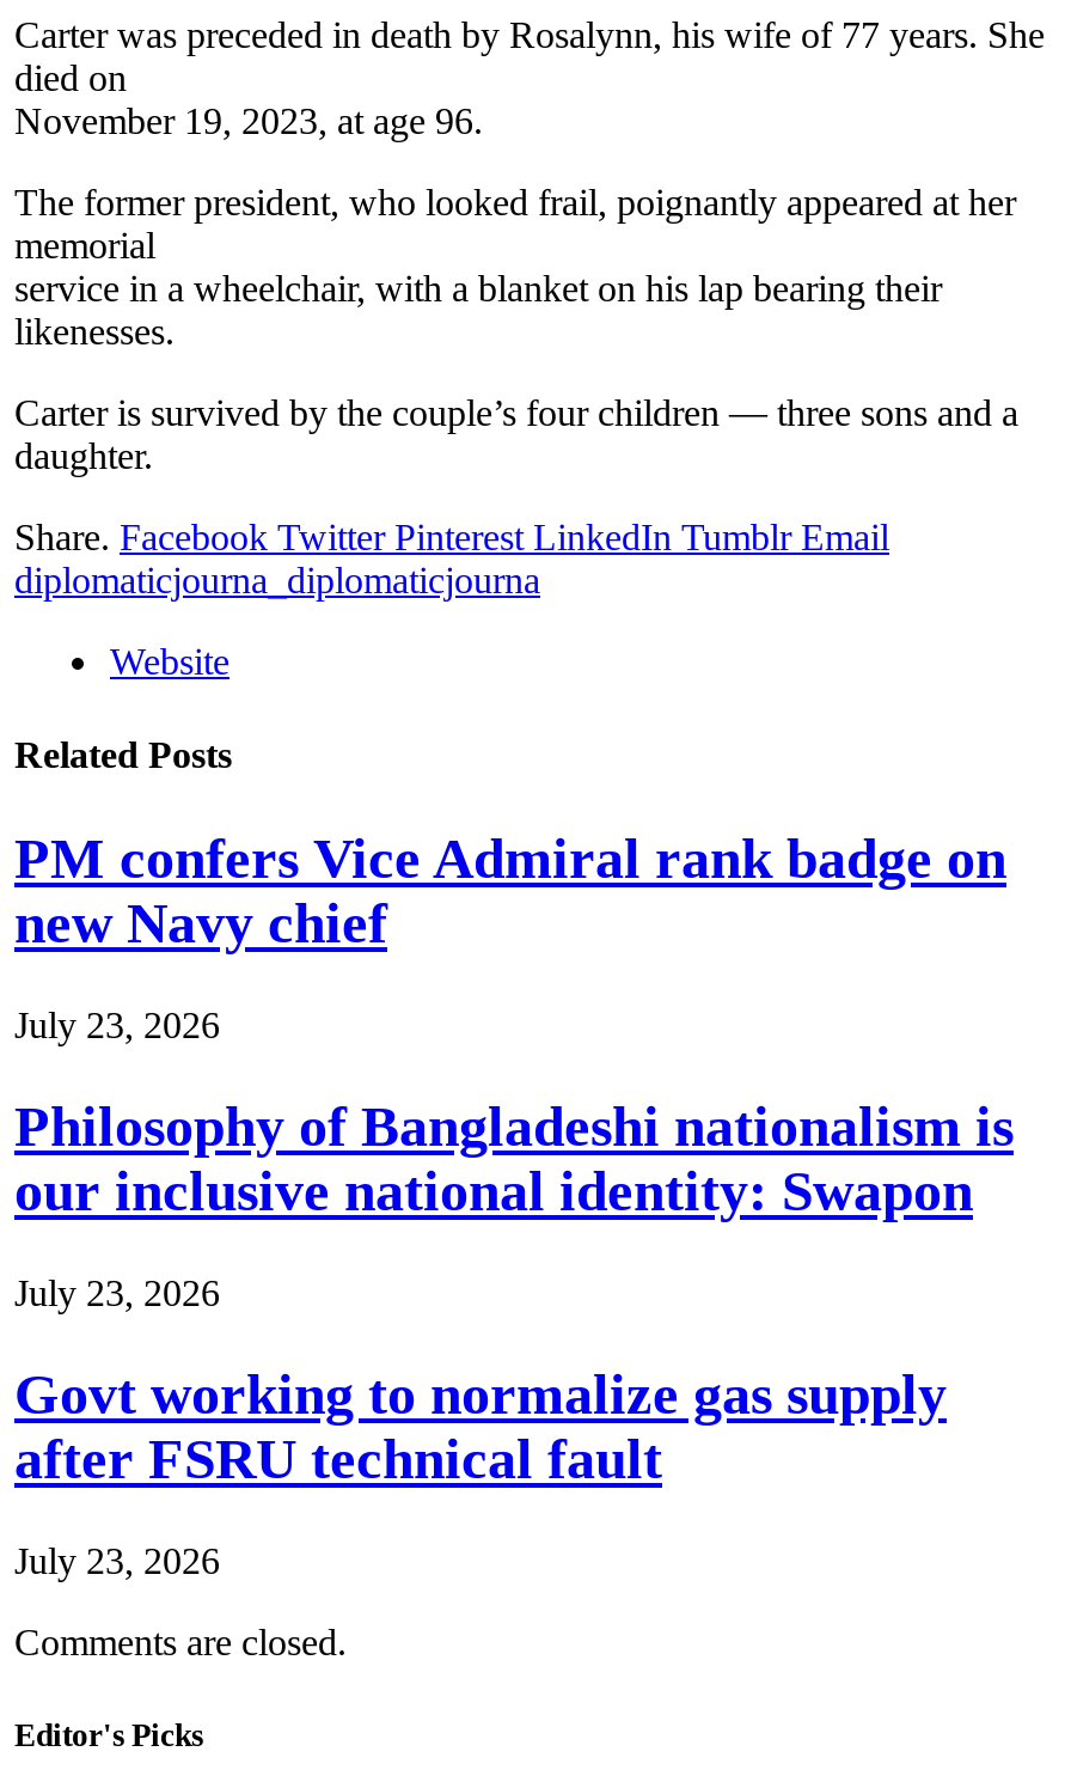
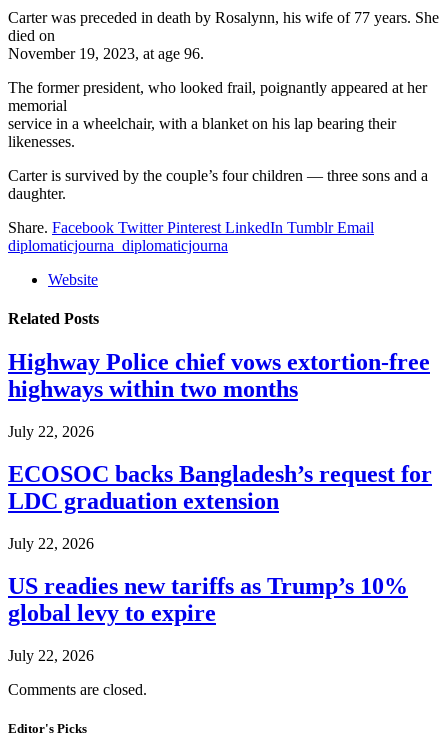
[14,829,1006,955] PM confers Vice Admiral rank badge on | new Navy chief -> [8,349,430,402] Highway Police chief vows extortion-free | highways within two months
[14,1005,220,1046] July 23, 2026 -> [8,423,94,440] July 22, 2026
[14,1096,1014,1223] Philosophy of Bangladeshi nationalism is | our inclusive national identity: Swapon -> [8,461,432,514] ECOSOC backs Bangladesh’s request for | LDC graduation extension
[14,1273,220,1313] July 23, 2026 -> [8,535,94,552] July 22, 2026
[14,1363,947,1490] Govt working to normalize gas supply | after FSRU technical fault -> [8,573,408,626] US readies new tariffs as Trump’s 10% | global levy to expire
[14,1540,220,1581] July 23, 2026 -> [8,647,94,664] July 22, 2026

